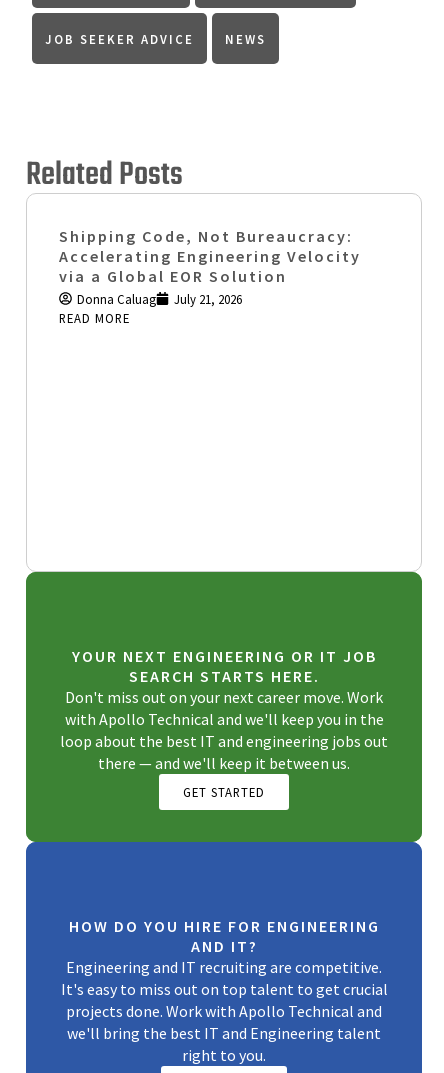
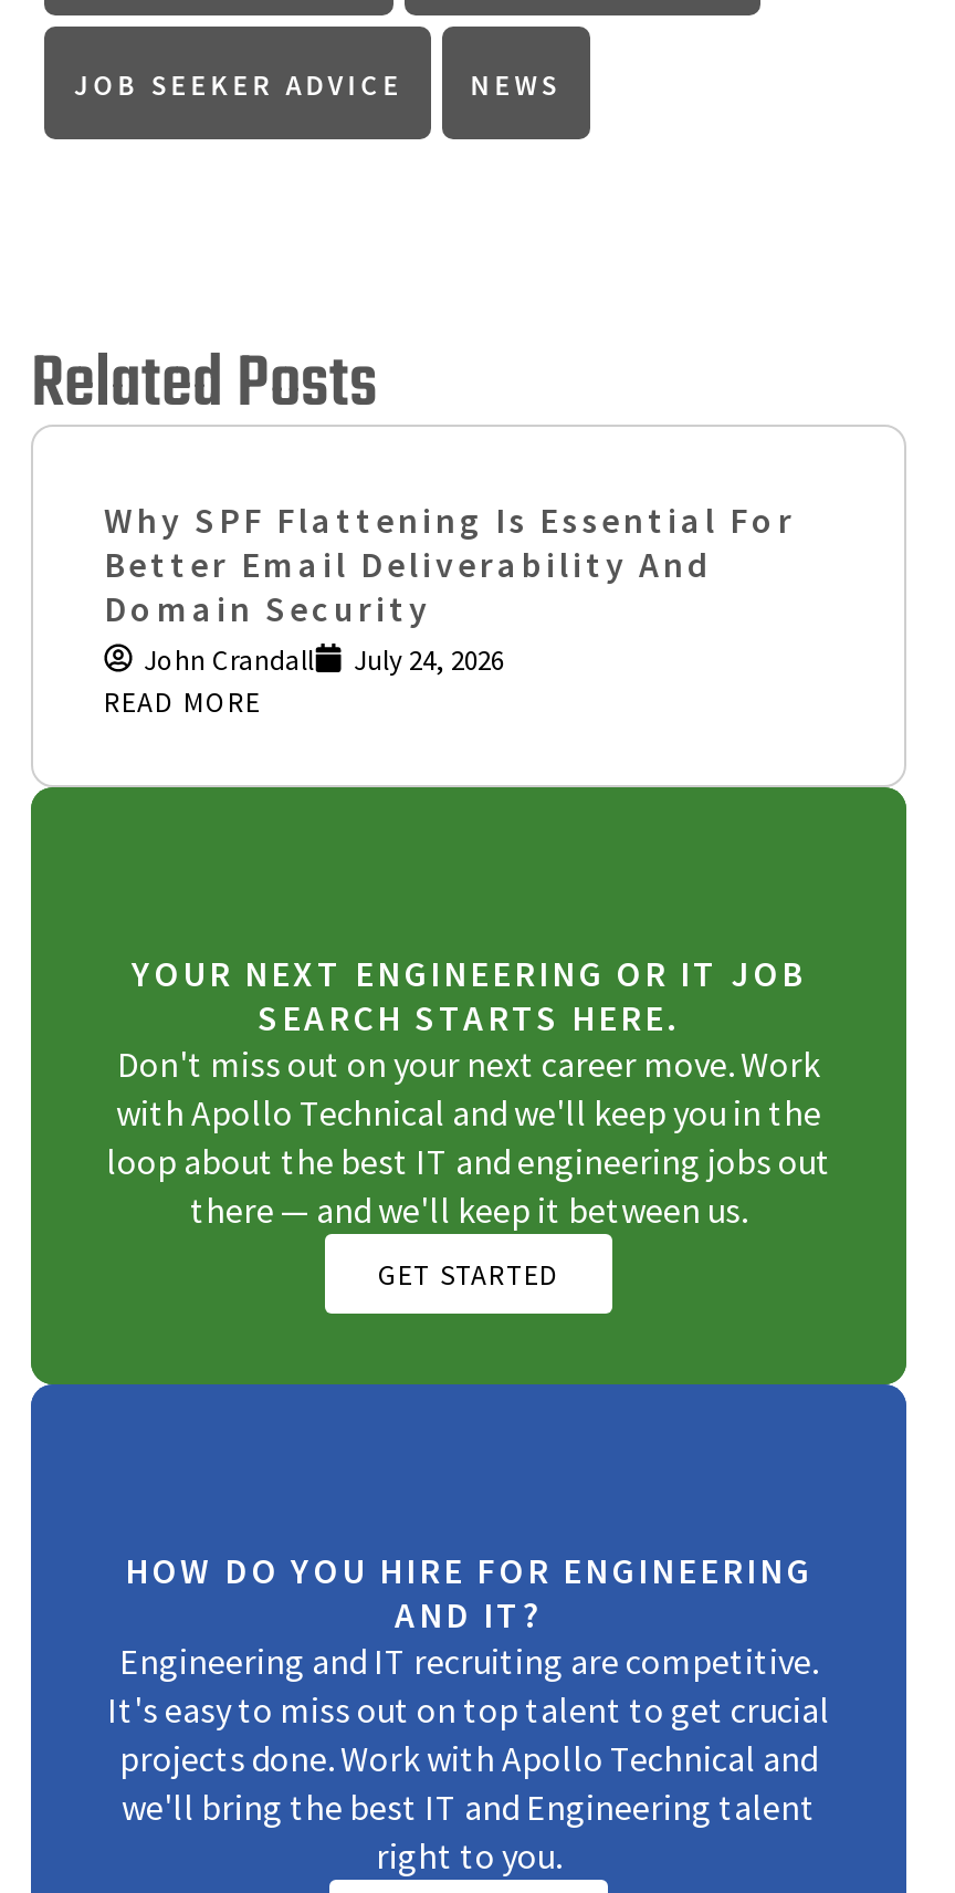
[59,225,361,306] Shipping Code, Not Bureaucracy: | Accelerating Engineering Velocity | via a Global EOR Solution | Donna Caluag | July 21, 2026 -> [104,496,796,676] Why SPF Flattening Is Essential For | Better Email Deliverability And | Domain Security | John Crandall | July 24, 2026

